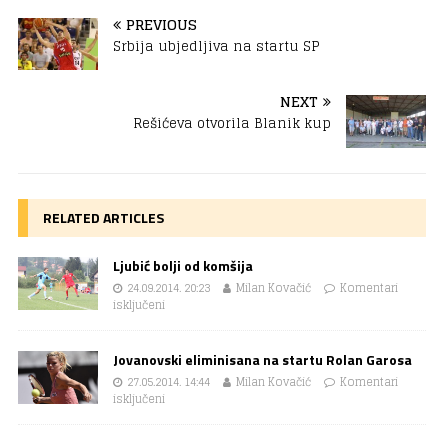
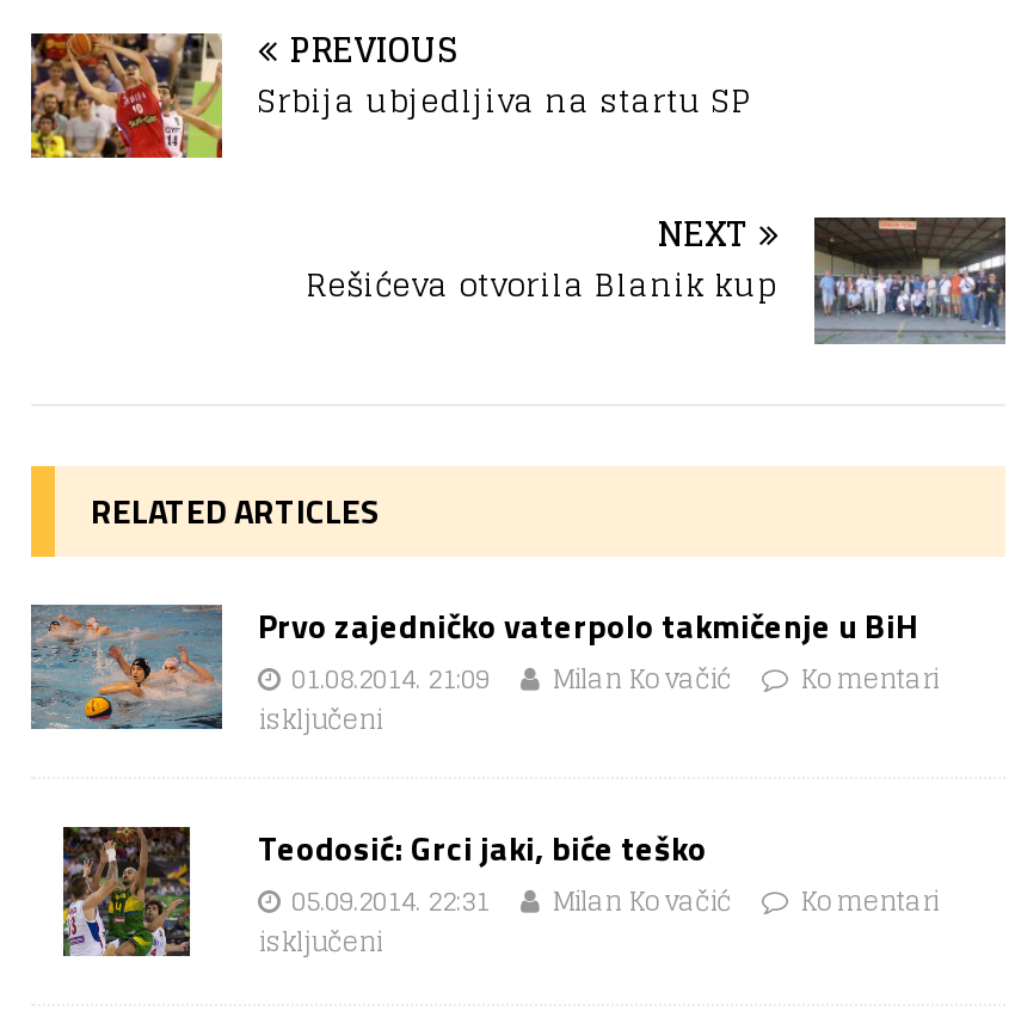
[18,255,253,310] [image] | Ljubić bolji od komšija | 24.09.2014. 20:23 -> [29,599,917,729] [image] | Prvo zajedničko vaterpolo takmičenje u BiH | 01.08.2014. 21:09
[17,349,412,405] [image] | Jovanovski eliminisana na startu Rolan Garosa | 27.05.2014. 14:44 -> [31,823,707,958] [image] | Teodosić: Grci jaki, biće teško | 05.09.2014. 22:31

